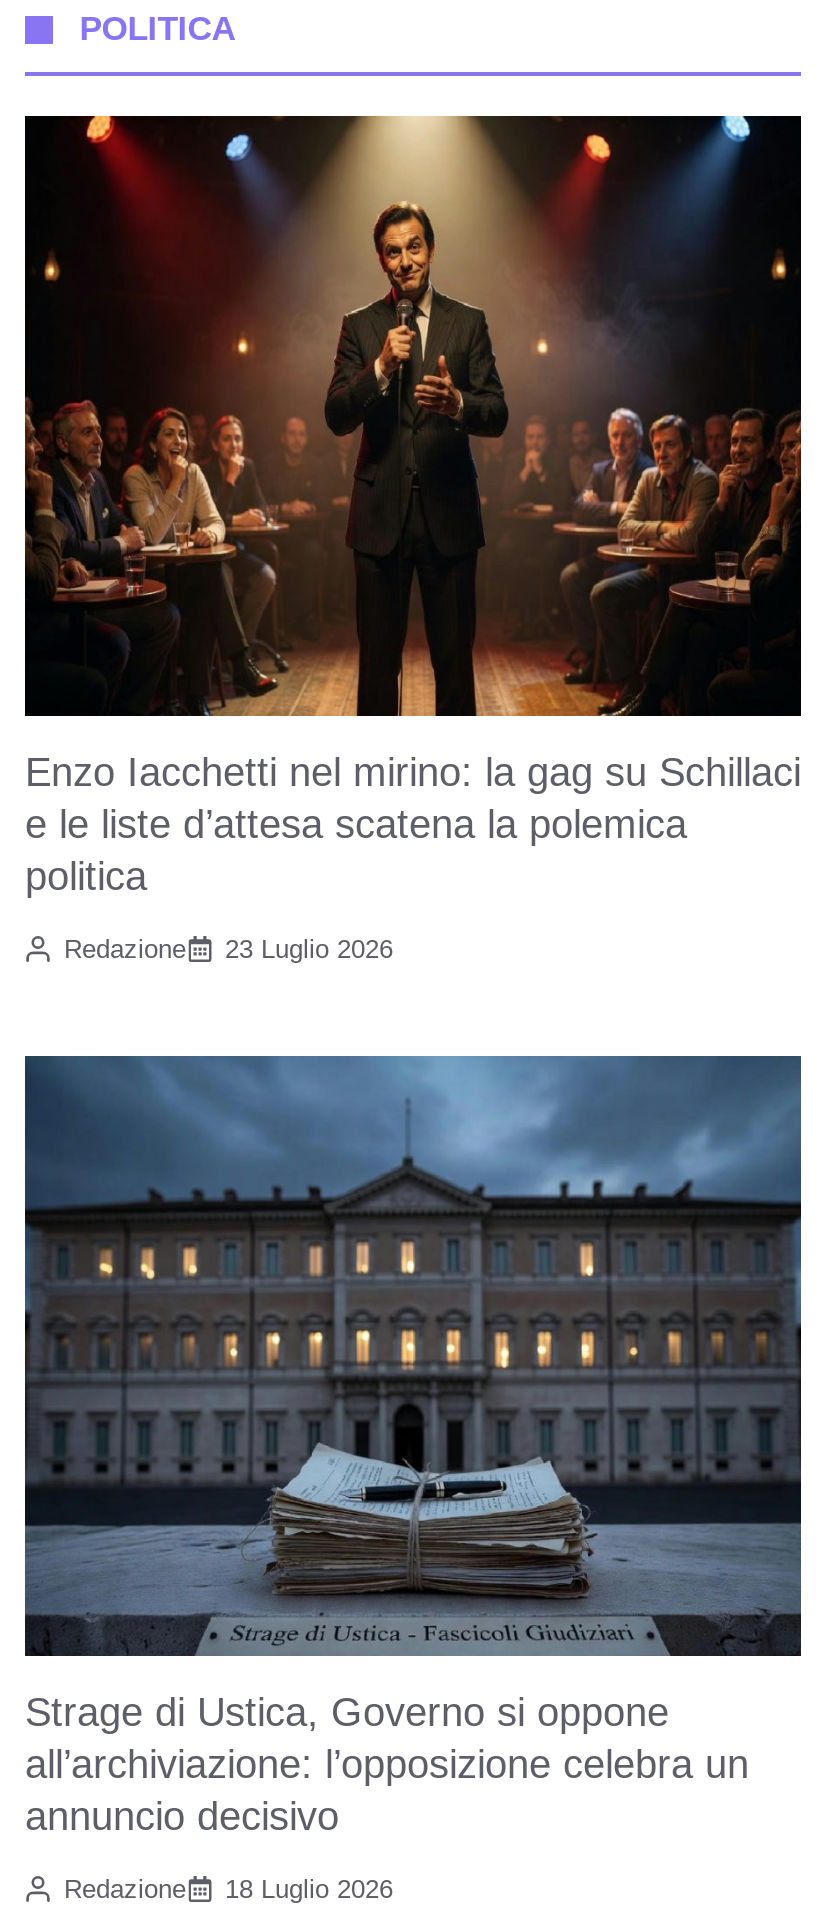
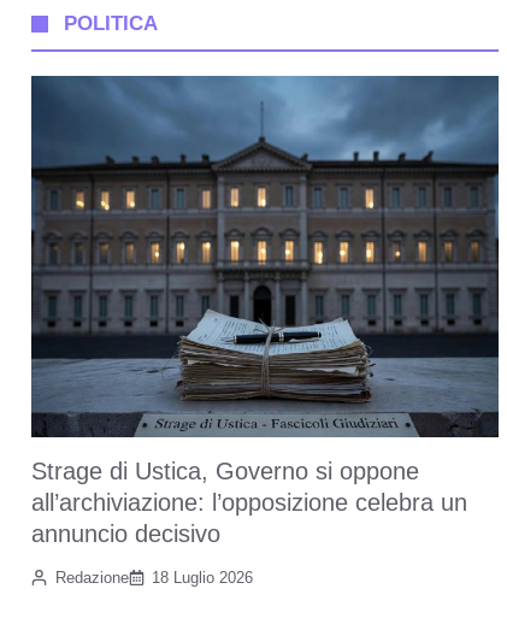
[23,114,803,964] [image] | Enzo Iacchetti nel mirino: la gag su Schillaci | e le liste d’attesa scatena la polemica | politica | Redazione | 23 Luglio 2026 -> none

